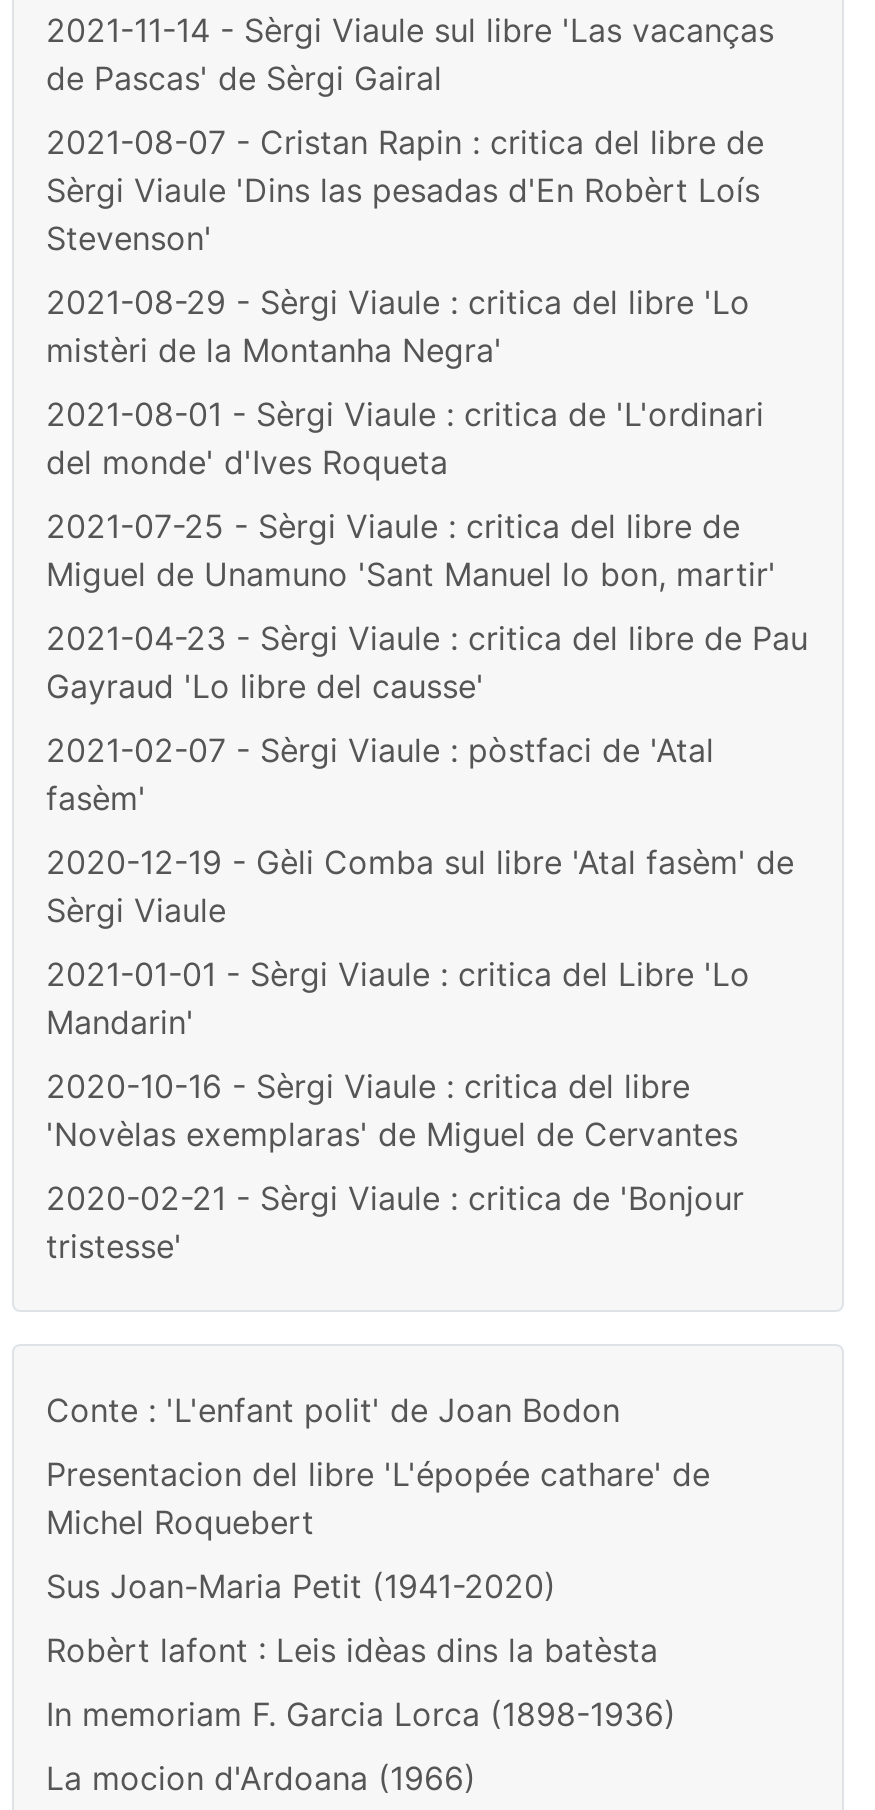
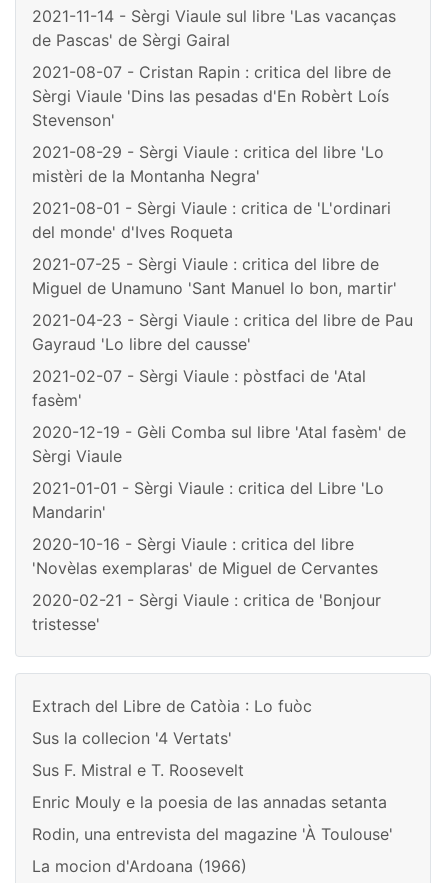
[46,1391,620,1431] Conte : 'L'enfant polit' de Joan Bodon -> [32,696,312,716] Extrach del Libre de Catòia : Lo fuòc
[46,1455,710,1543] Presentacion del libre 'L'épopée cathare' de | Michel Roquebert -> [32,728,232,748] Sus la collecion '4 Vertats'
[46,1567,556,1607] Sus Joan-Maria Petit (1941-2020) -> [32,760,244,780] Sus F. Mistral e T. Roosevelt
[46,1631,658,1671] Robèrt lafont : Leis idèas dins la batèsta -> [32,792,387,812] Enric Mouly e la poesia de las annadas setanta
[46,1695,676,1735] In memoriam F. Garcia Lorca (1898-1936) -> [32,824,393,844] Rodin, una entrevista del magazine 'À Toulouse'

